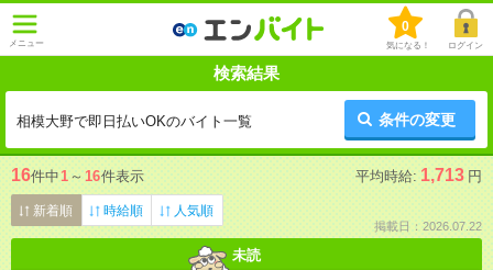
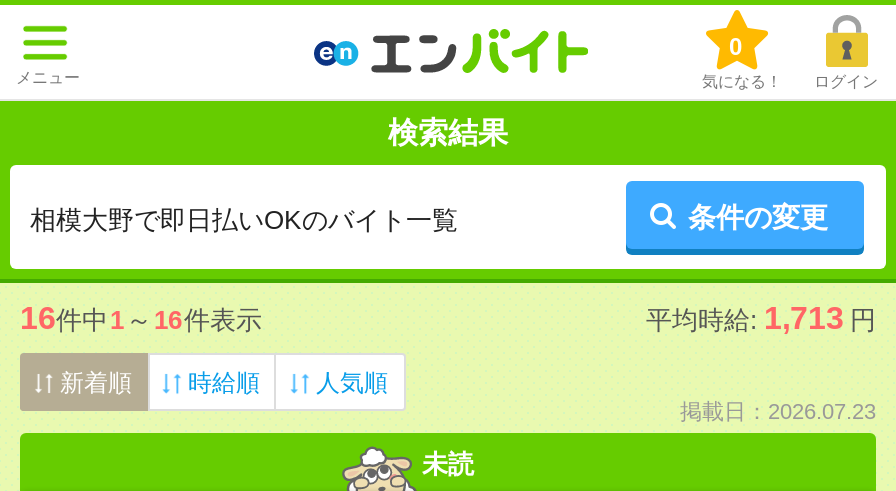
[374,220,482,233] 掲載日：2026.07.22 -> [680,399,876,423] 掲載日：2026.07.23

